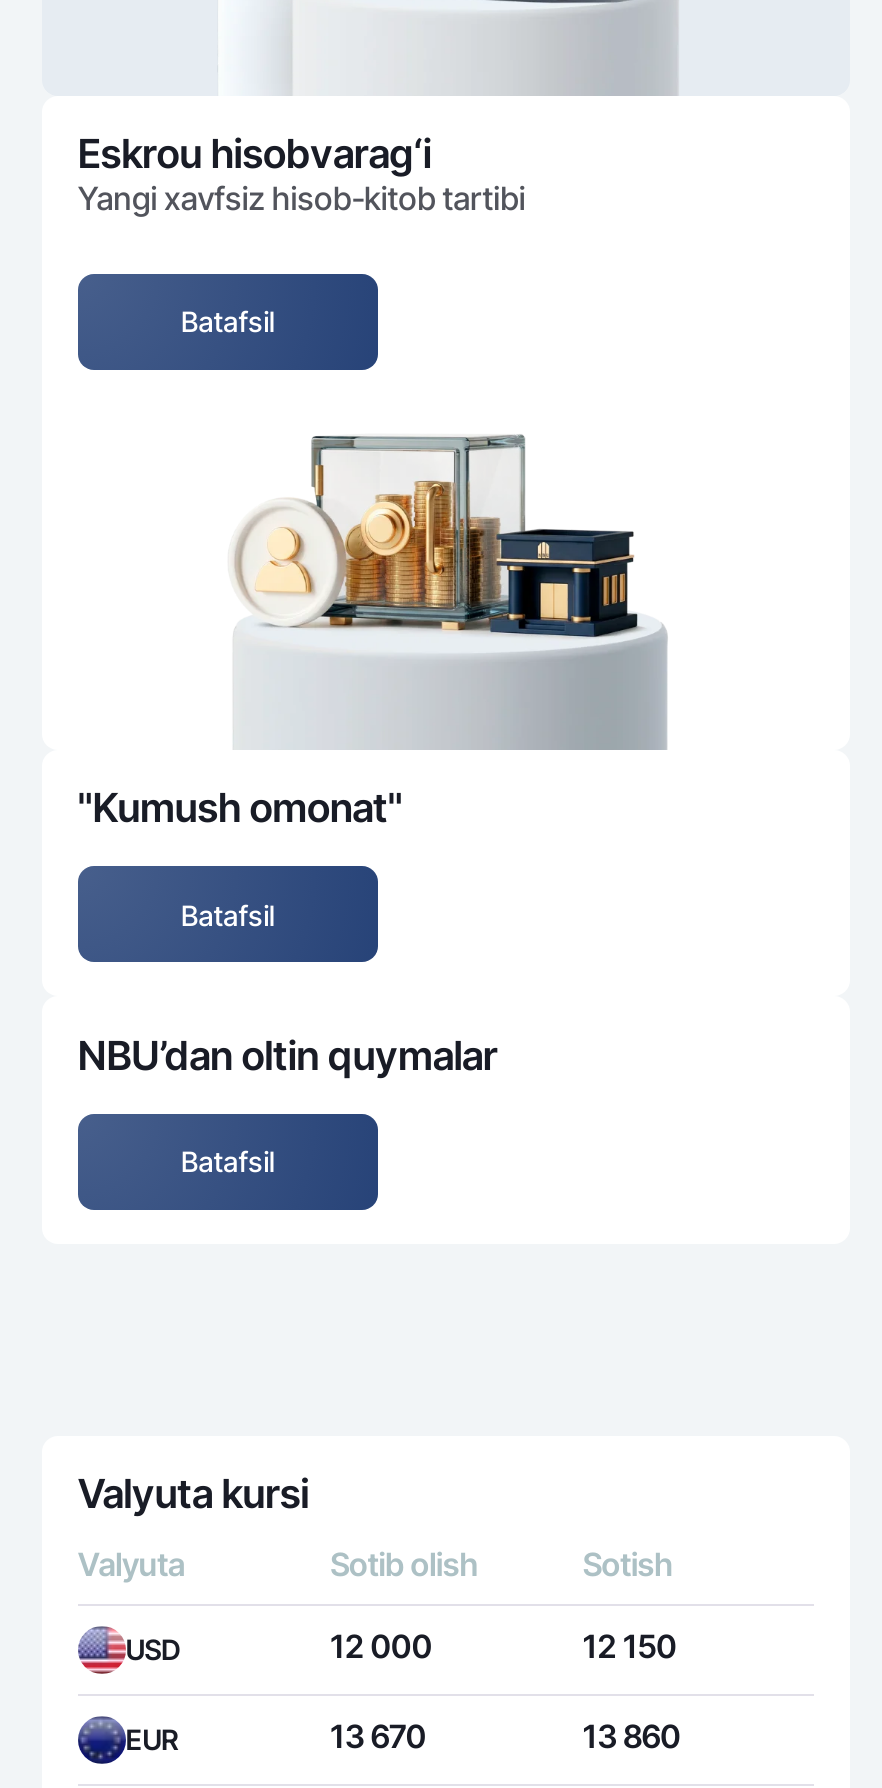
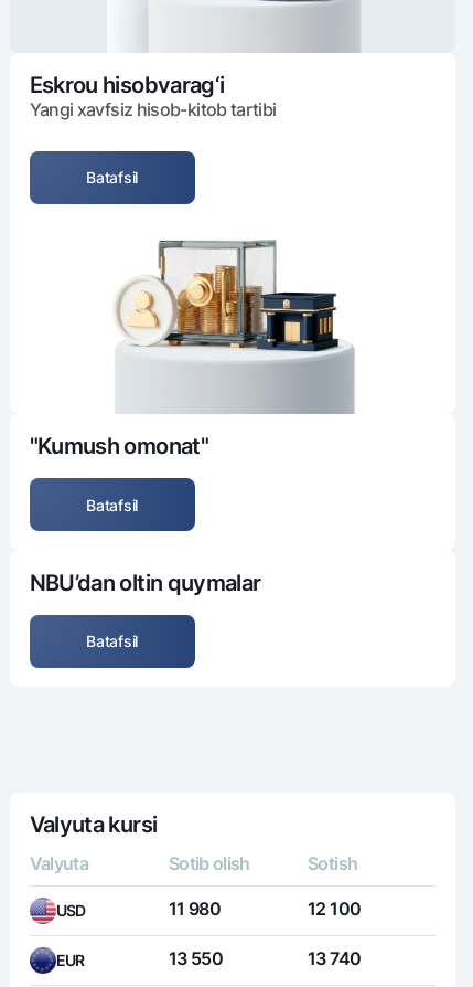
[330,1626,432,1666] 12 000 -> [169,898,221,920] 11 980
[582,1626,677,1666] 12 150 -> [308,898,361,920] 12 100
[330,1716,426,1756] 13 670 -> [169,947,223,969] 13 550
[582,1716,681,1756] 13 860 -> [308,947,361,969] 13 740

